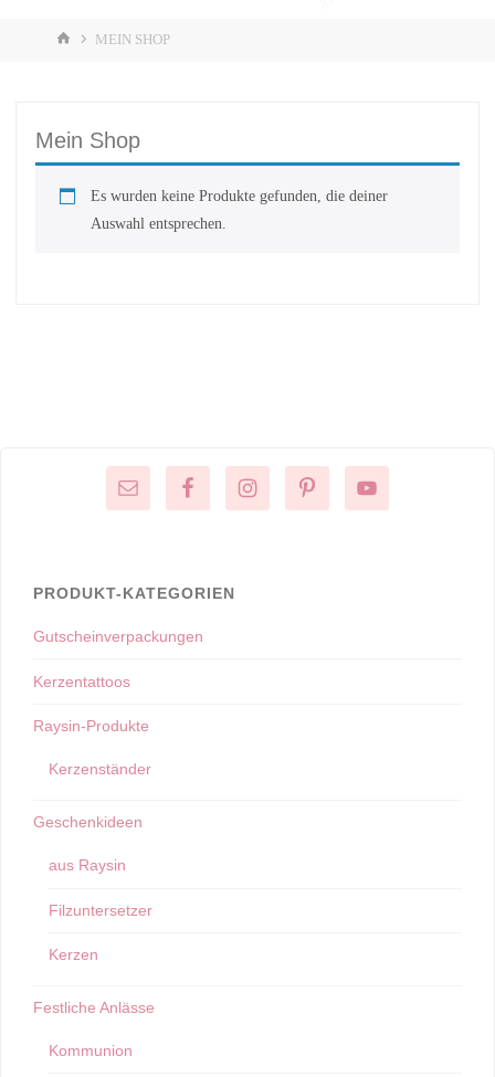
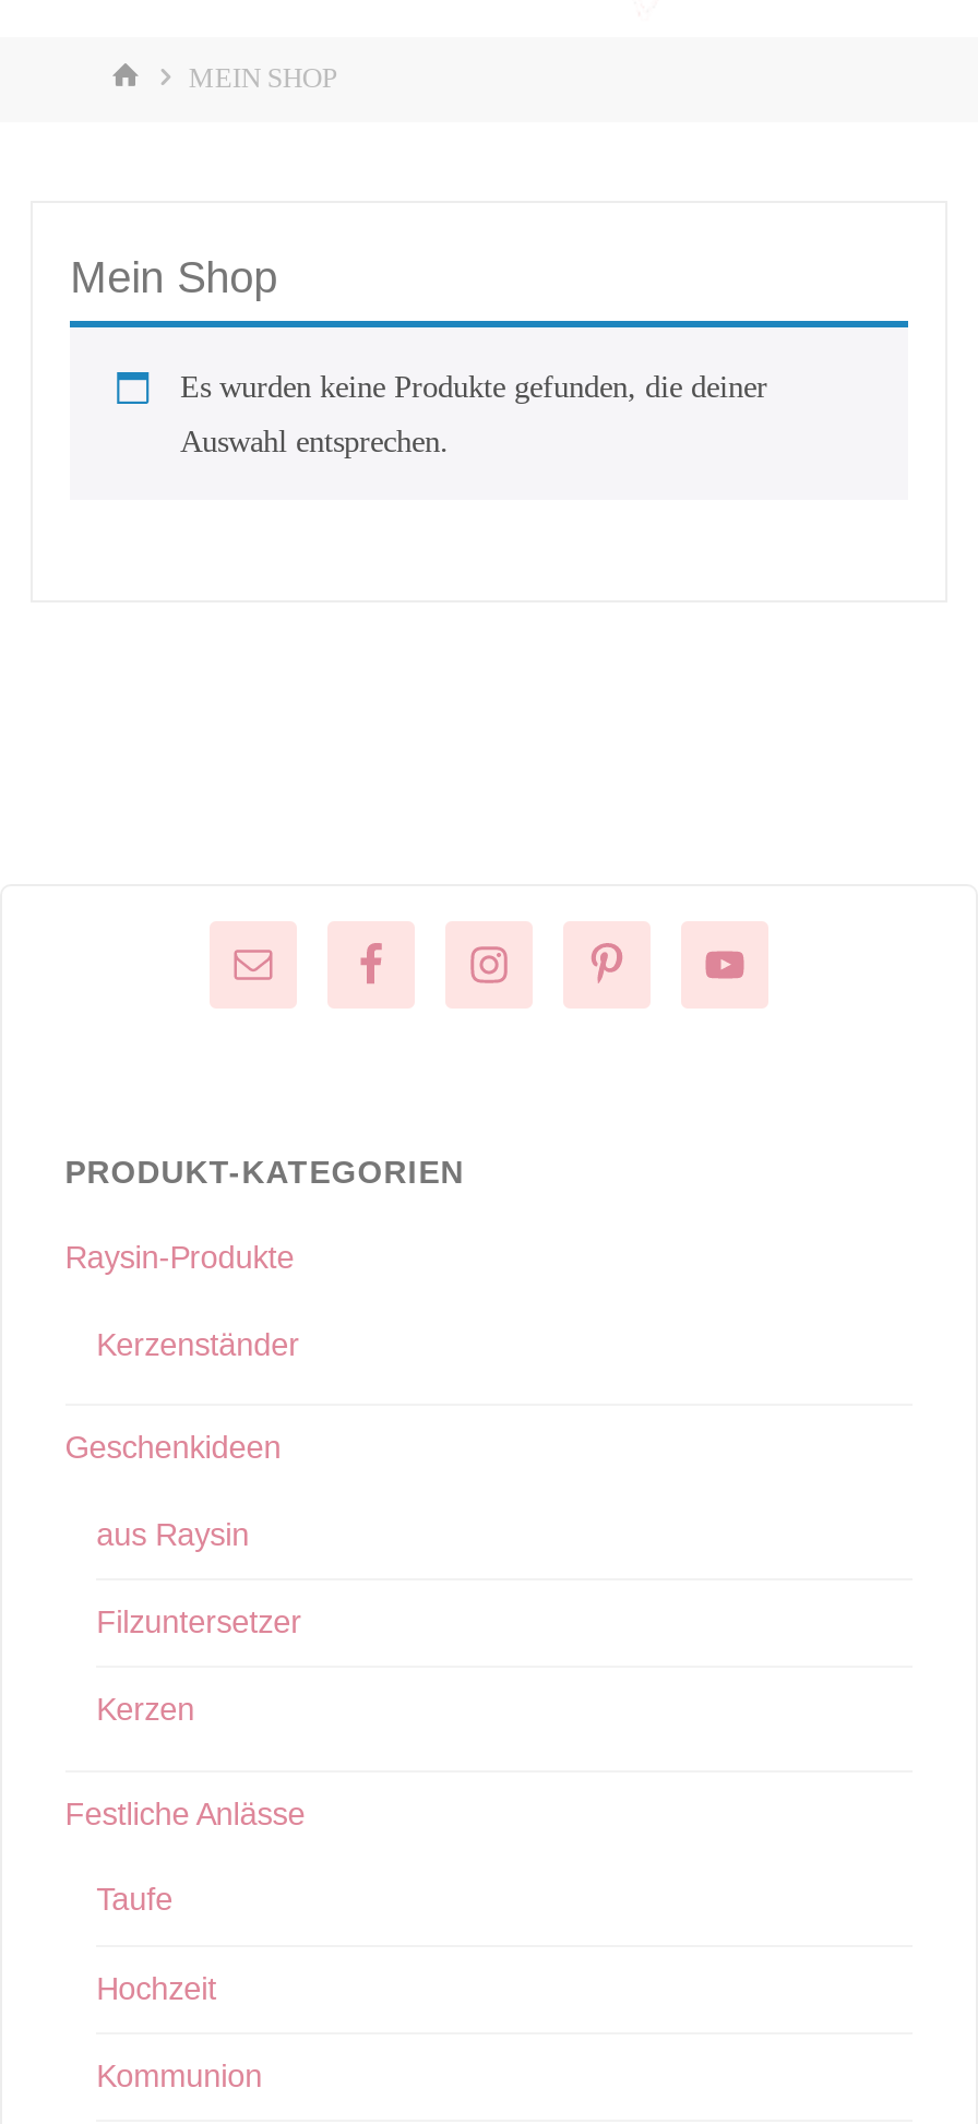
[33,628,203,690] Gutscheinverpackungen | Kerzentattoos -> none
moved [33,717,154,1016] -> [65,1241,305,1831]: Raysin-Produkte | Kerzenständer | Geschenkideen | aus Raysin | Filzuntersetzer | Kerzen | Festliche Anlässe
none -> [96,1882,217,2005] Taufe | Hochzeit

